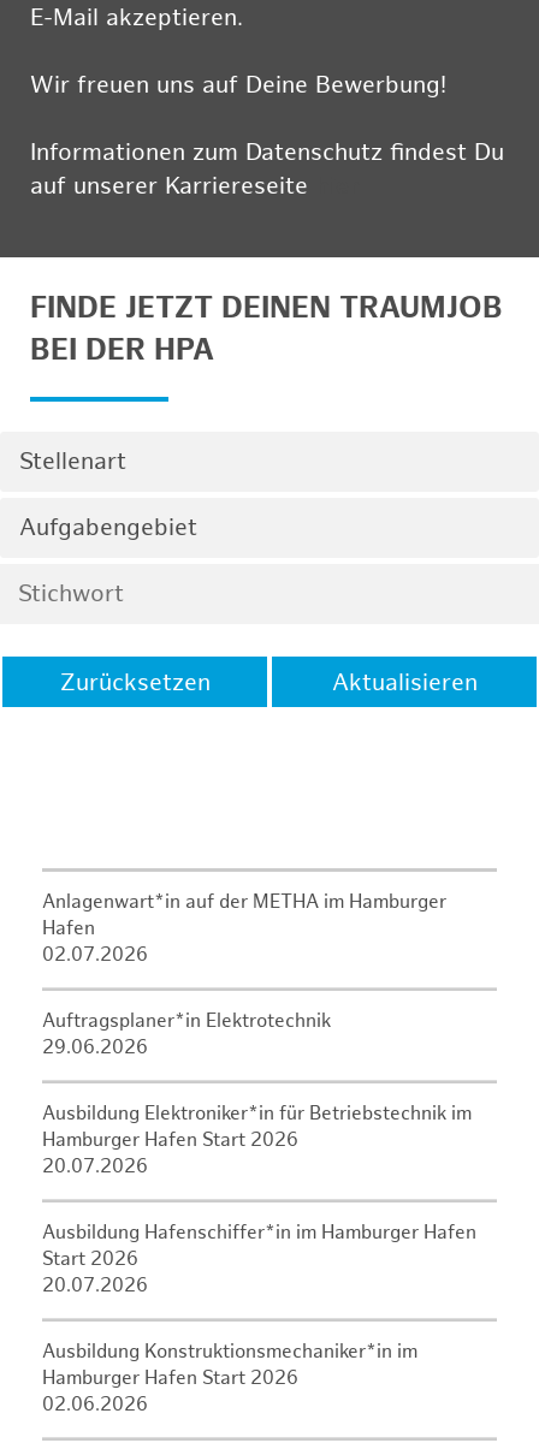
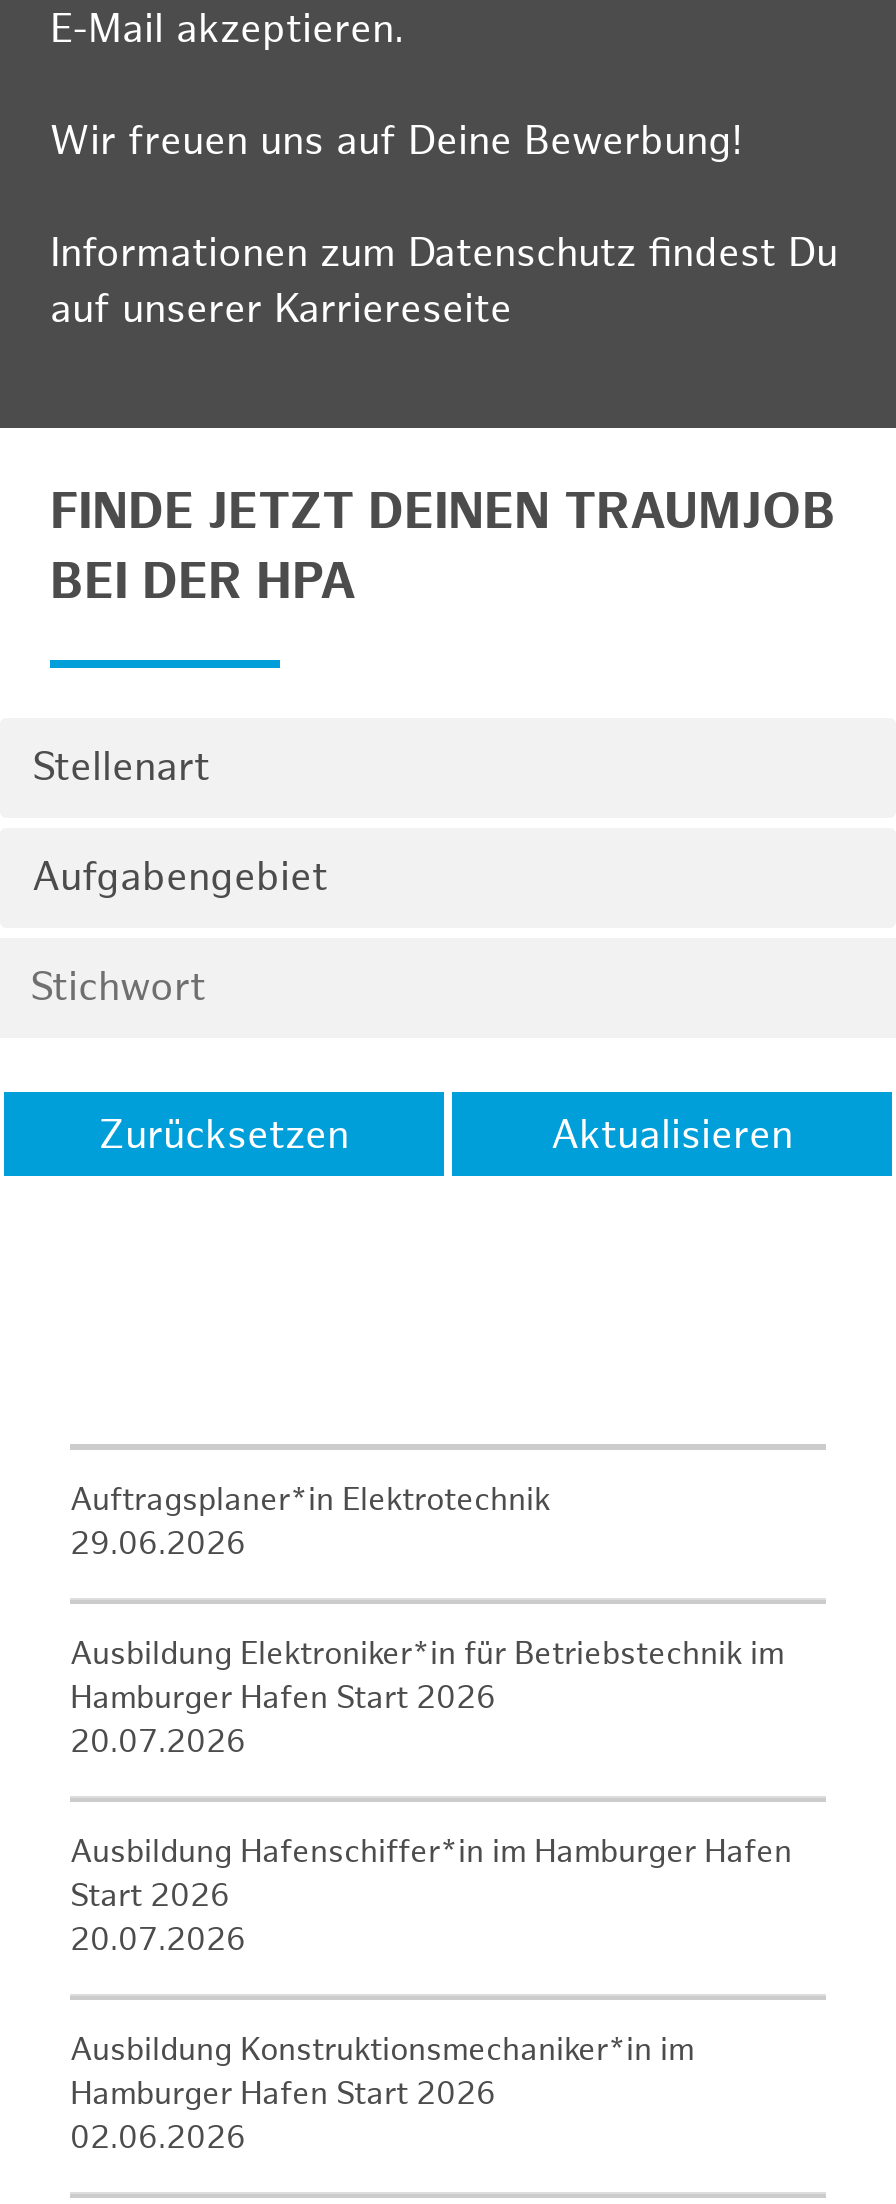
[42,891,446,967] Anlagenwart*in auf der METHA im Hamburger | Hafen | 02.07.2026 -> none

